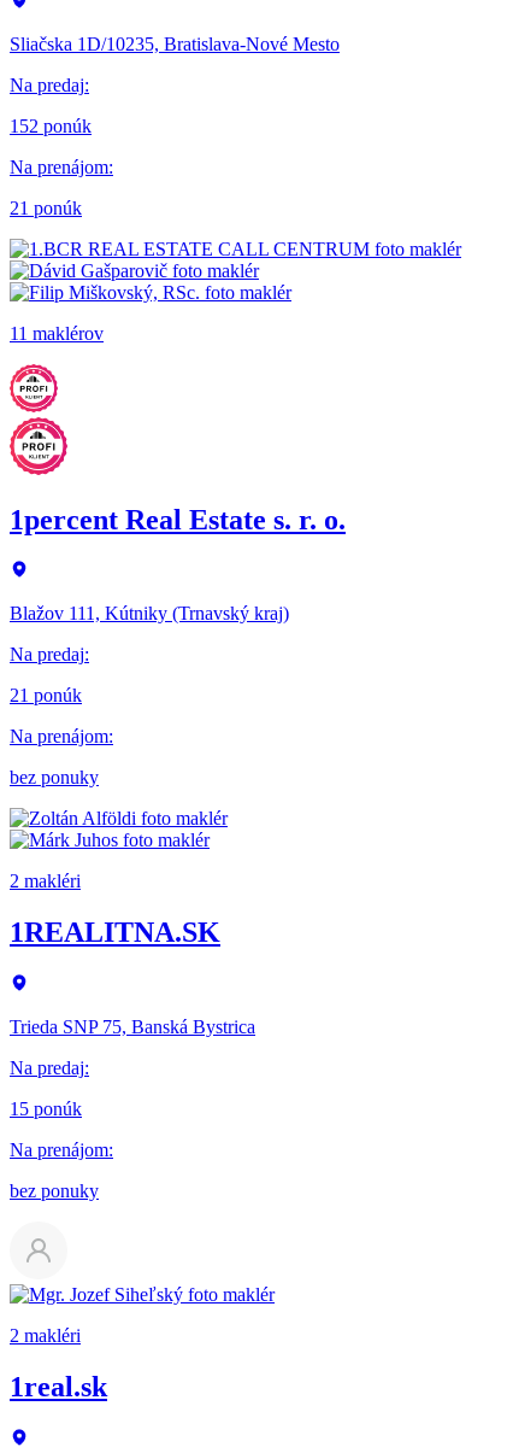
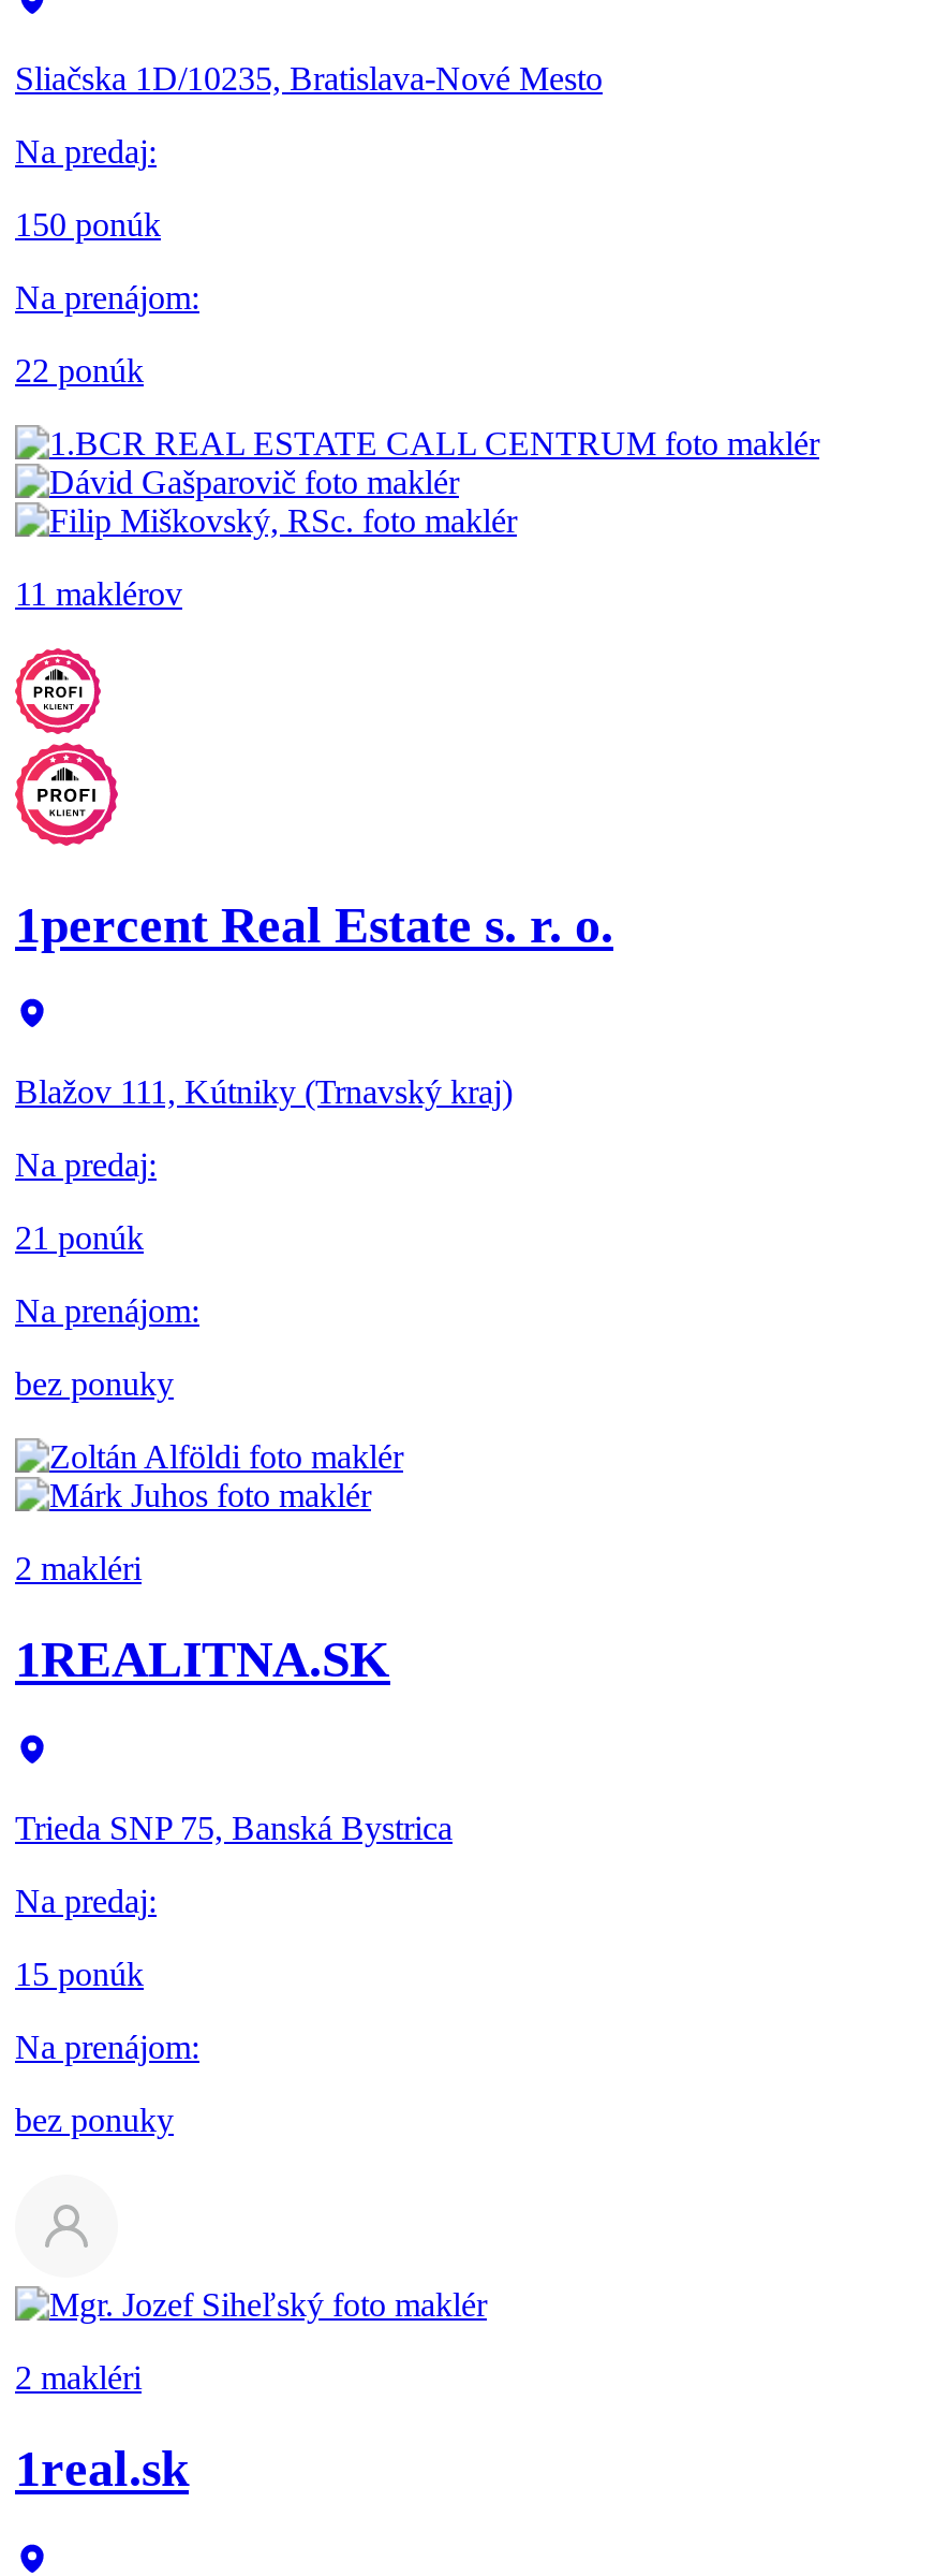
[10,115,92,136] 152 ponúk -> [15,205,161,242] 150 ponúk
[10,197,82,218] 21 ponúk -> [15,351,144,388] 22 ponúk

